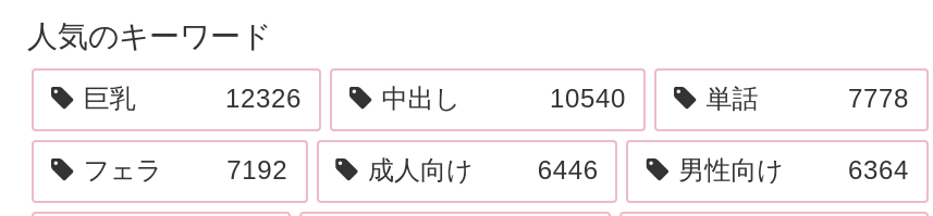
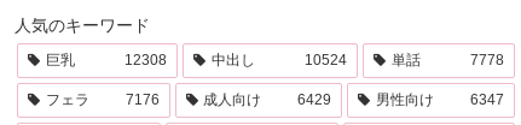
[225,84,302,115] 12326 -> [125,52,167,69] 12308
[550,84,626,115] 10540 -> [305,52,347,69] 10524
[227,156,288,186] 7192 -> [125,92,159,109] 7176
[537,156,598,186] 6446 -> [298,92,332,109] 6429
[848,156,909,186] 6364 -> [470,92,504,109] 6347

